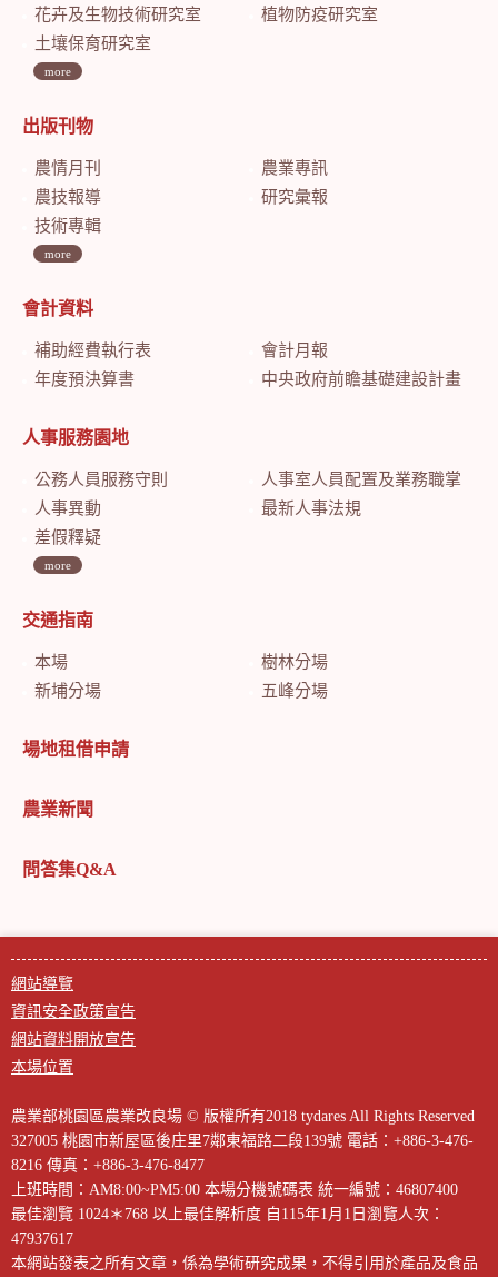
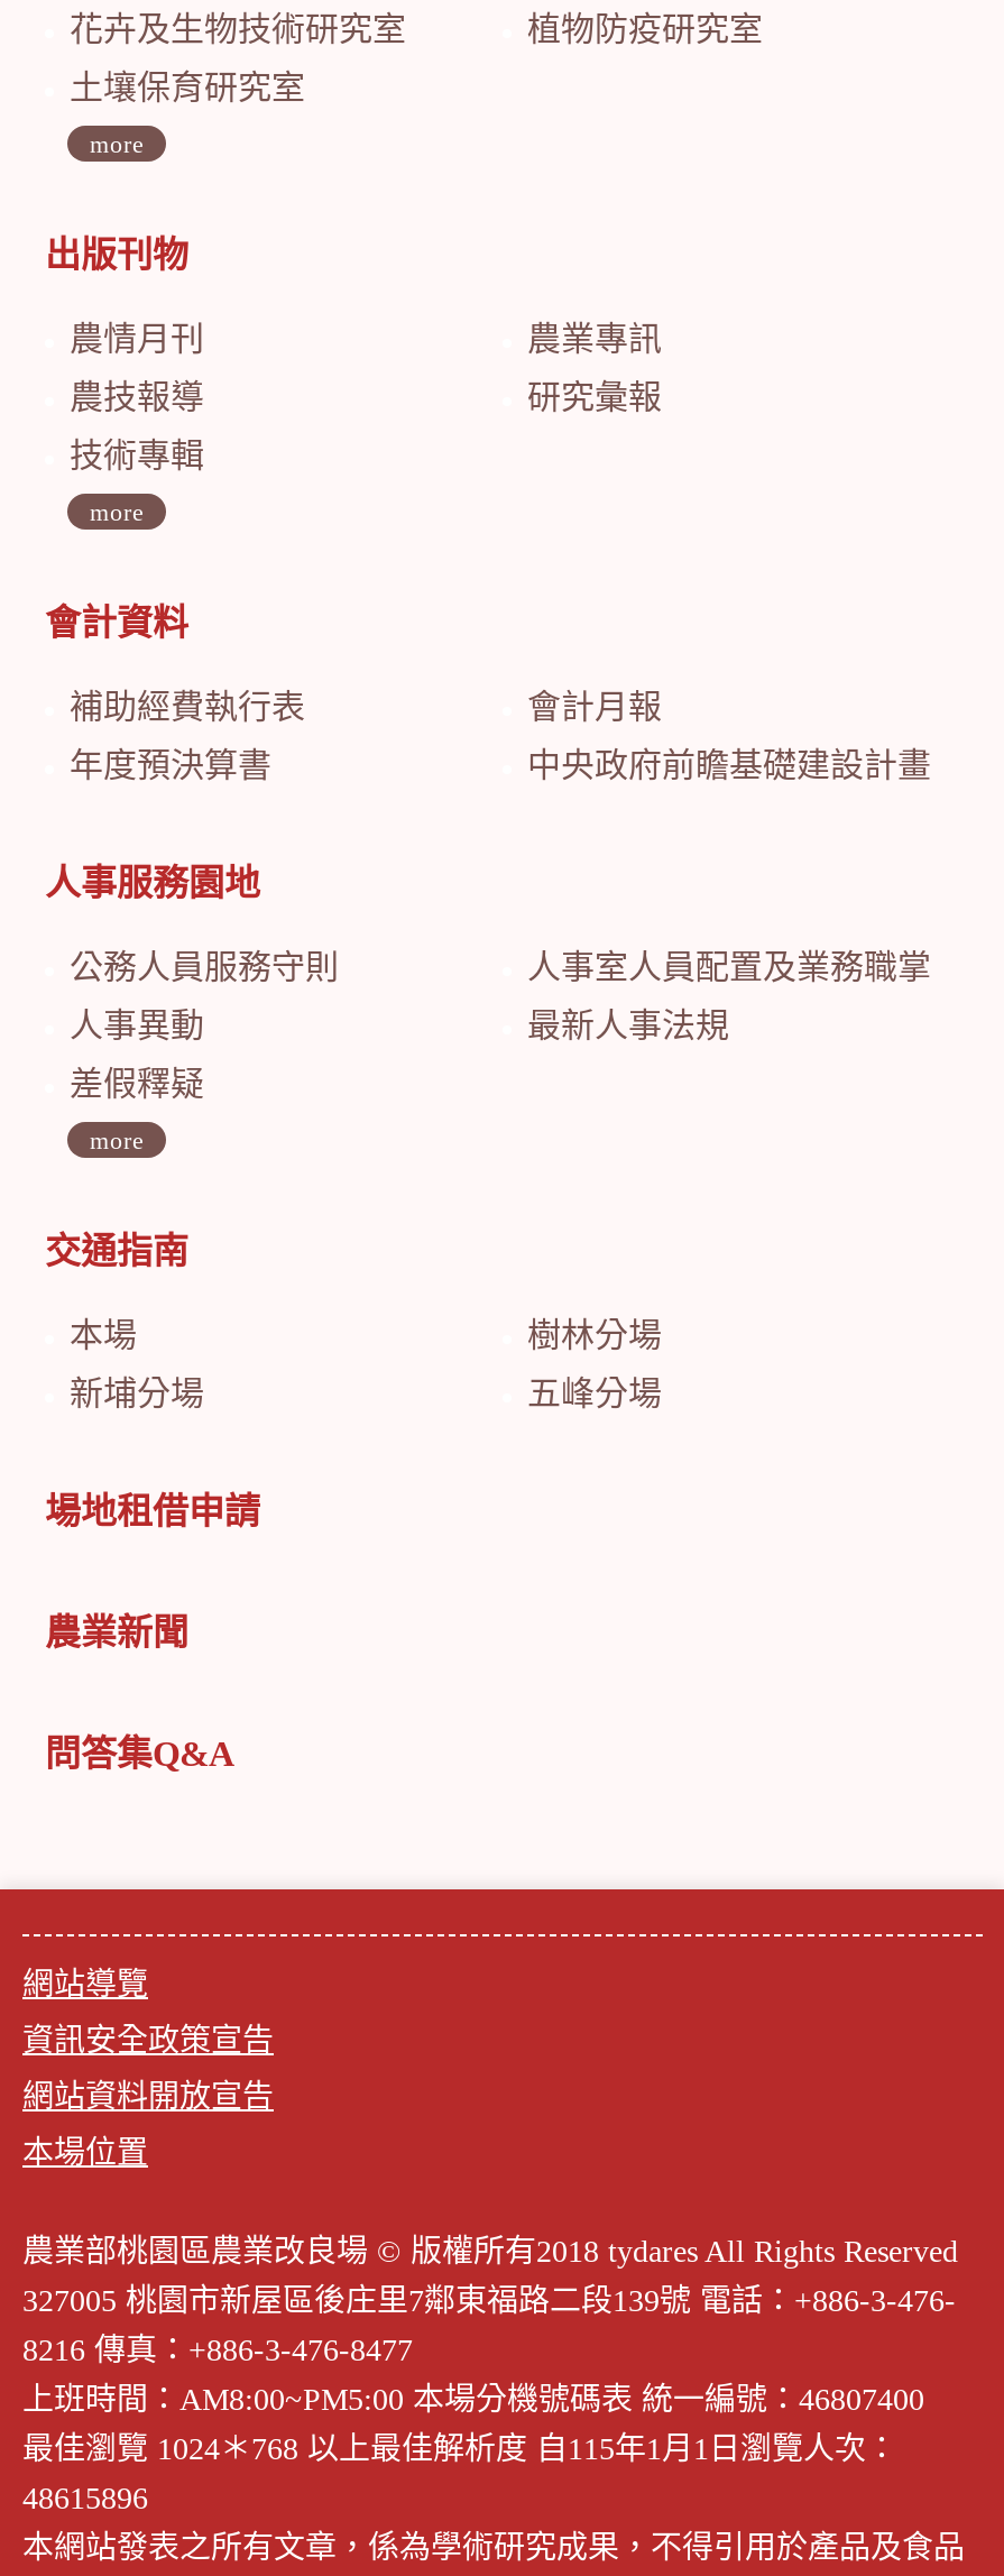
[11,1230,73,1247] 47937617 -> [22,2482,148,2515] 48615896

